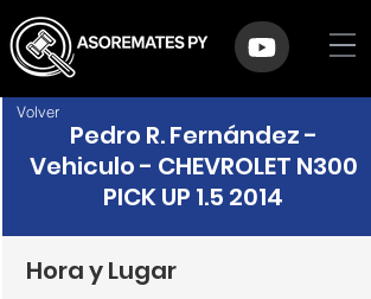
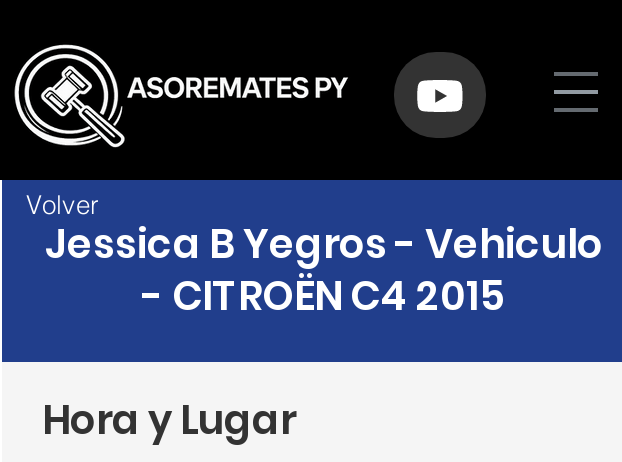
[29,119,357,214] Pedro R. Fernández - | Vehiculo - CHEVROLET N300 | PICK UP 1.5 2014 -> [45,216,603,324] Jessica B Yegros - Vehiculo | - CITROËN C4 2015

